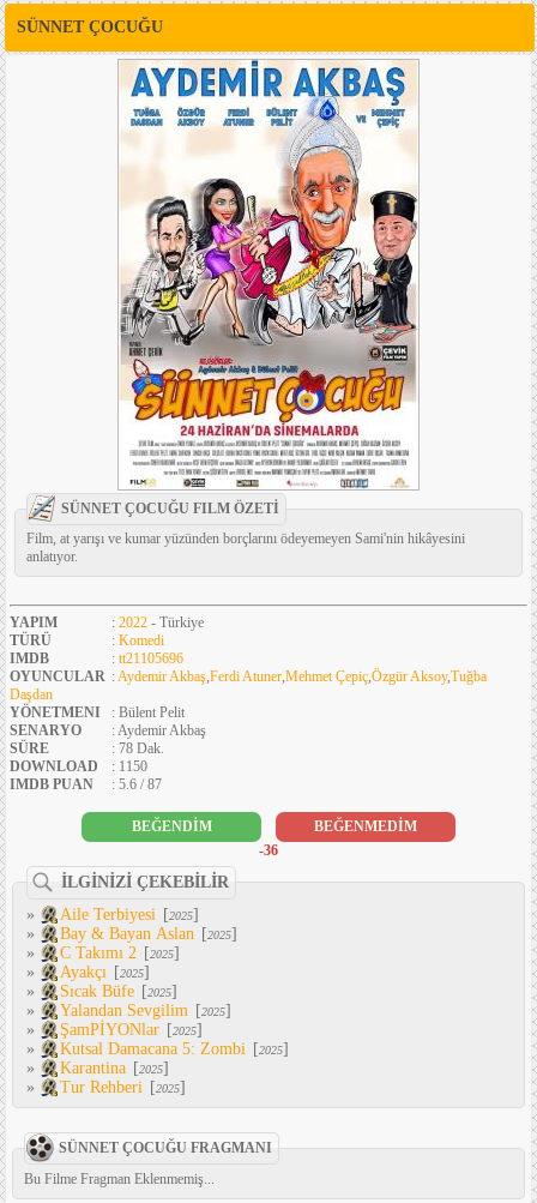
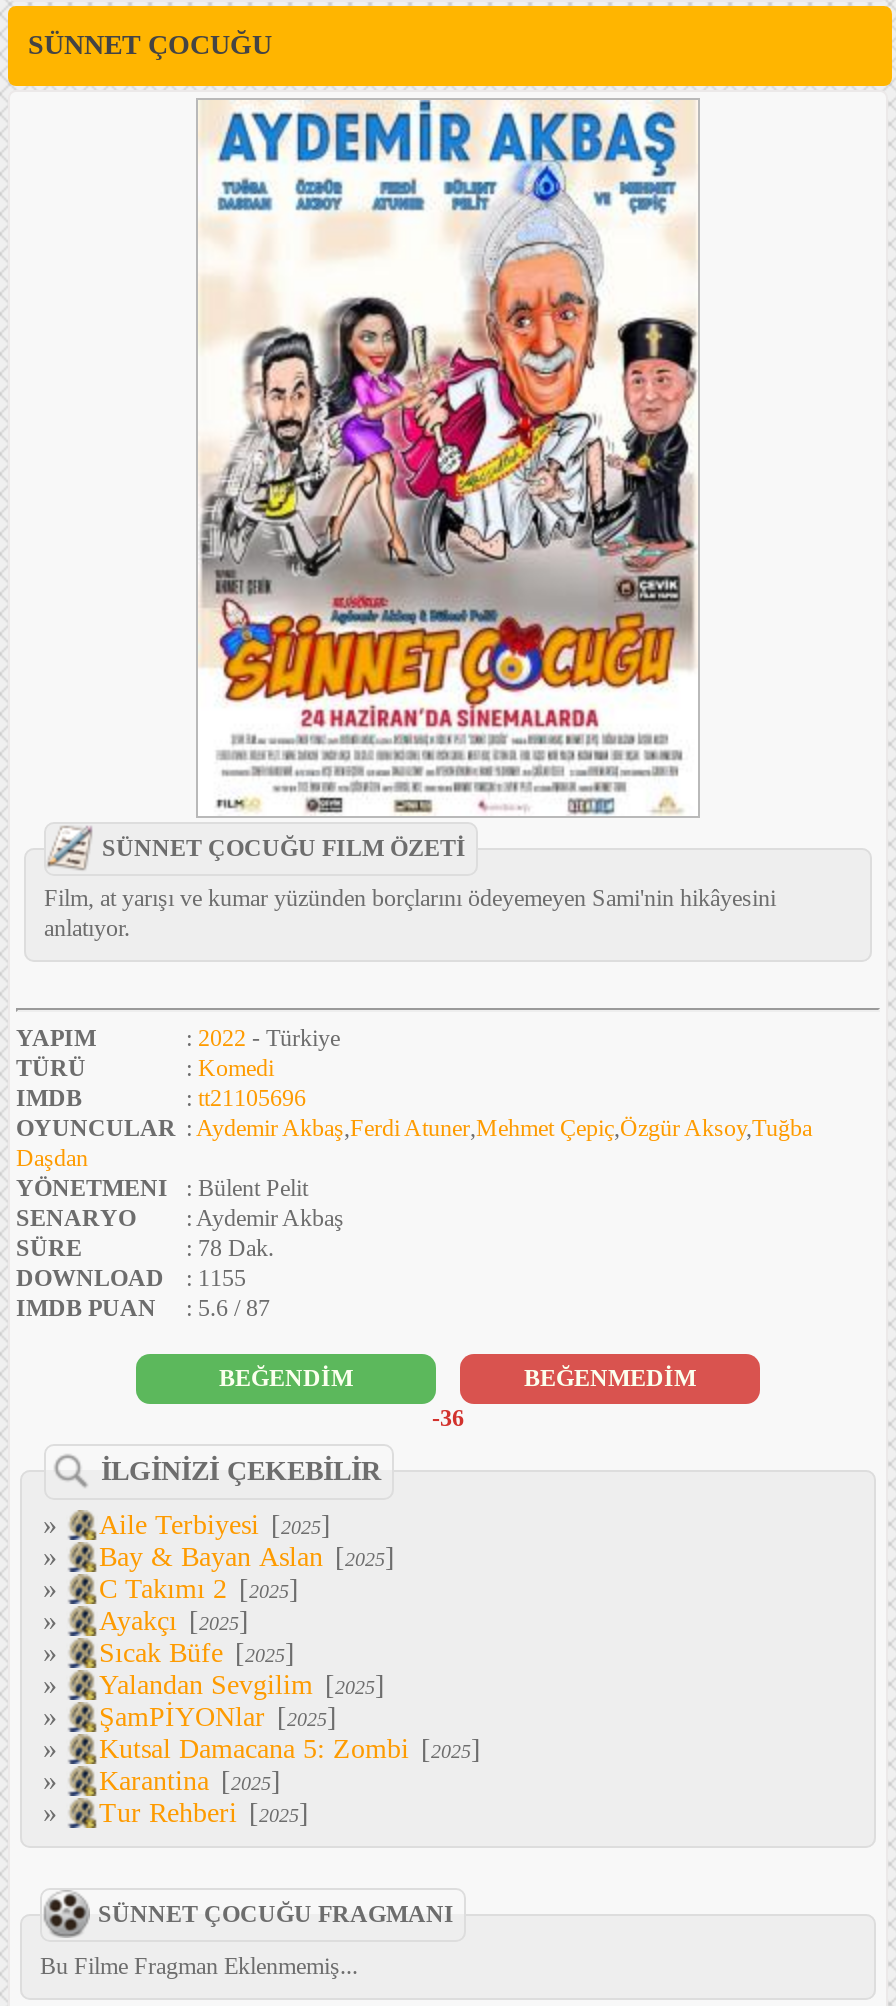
[10,758,147,774] DOWNLOAD : 1150 -> [16,1263,246,1291] DOWNLOAD : 1155

